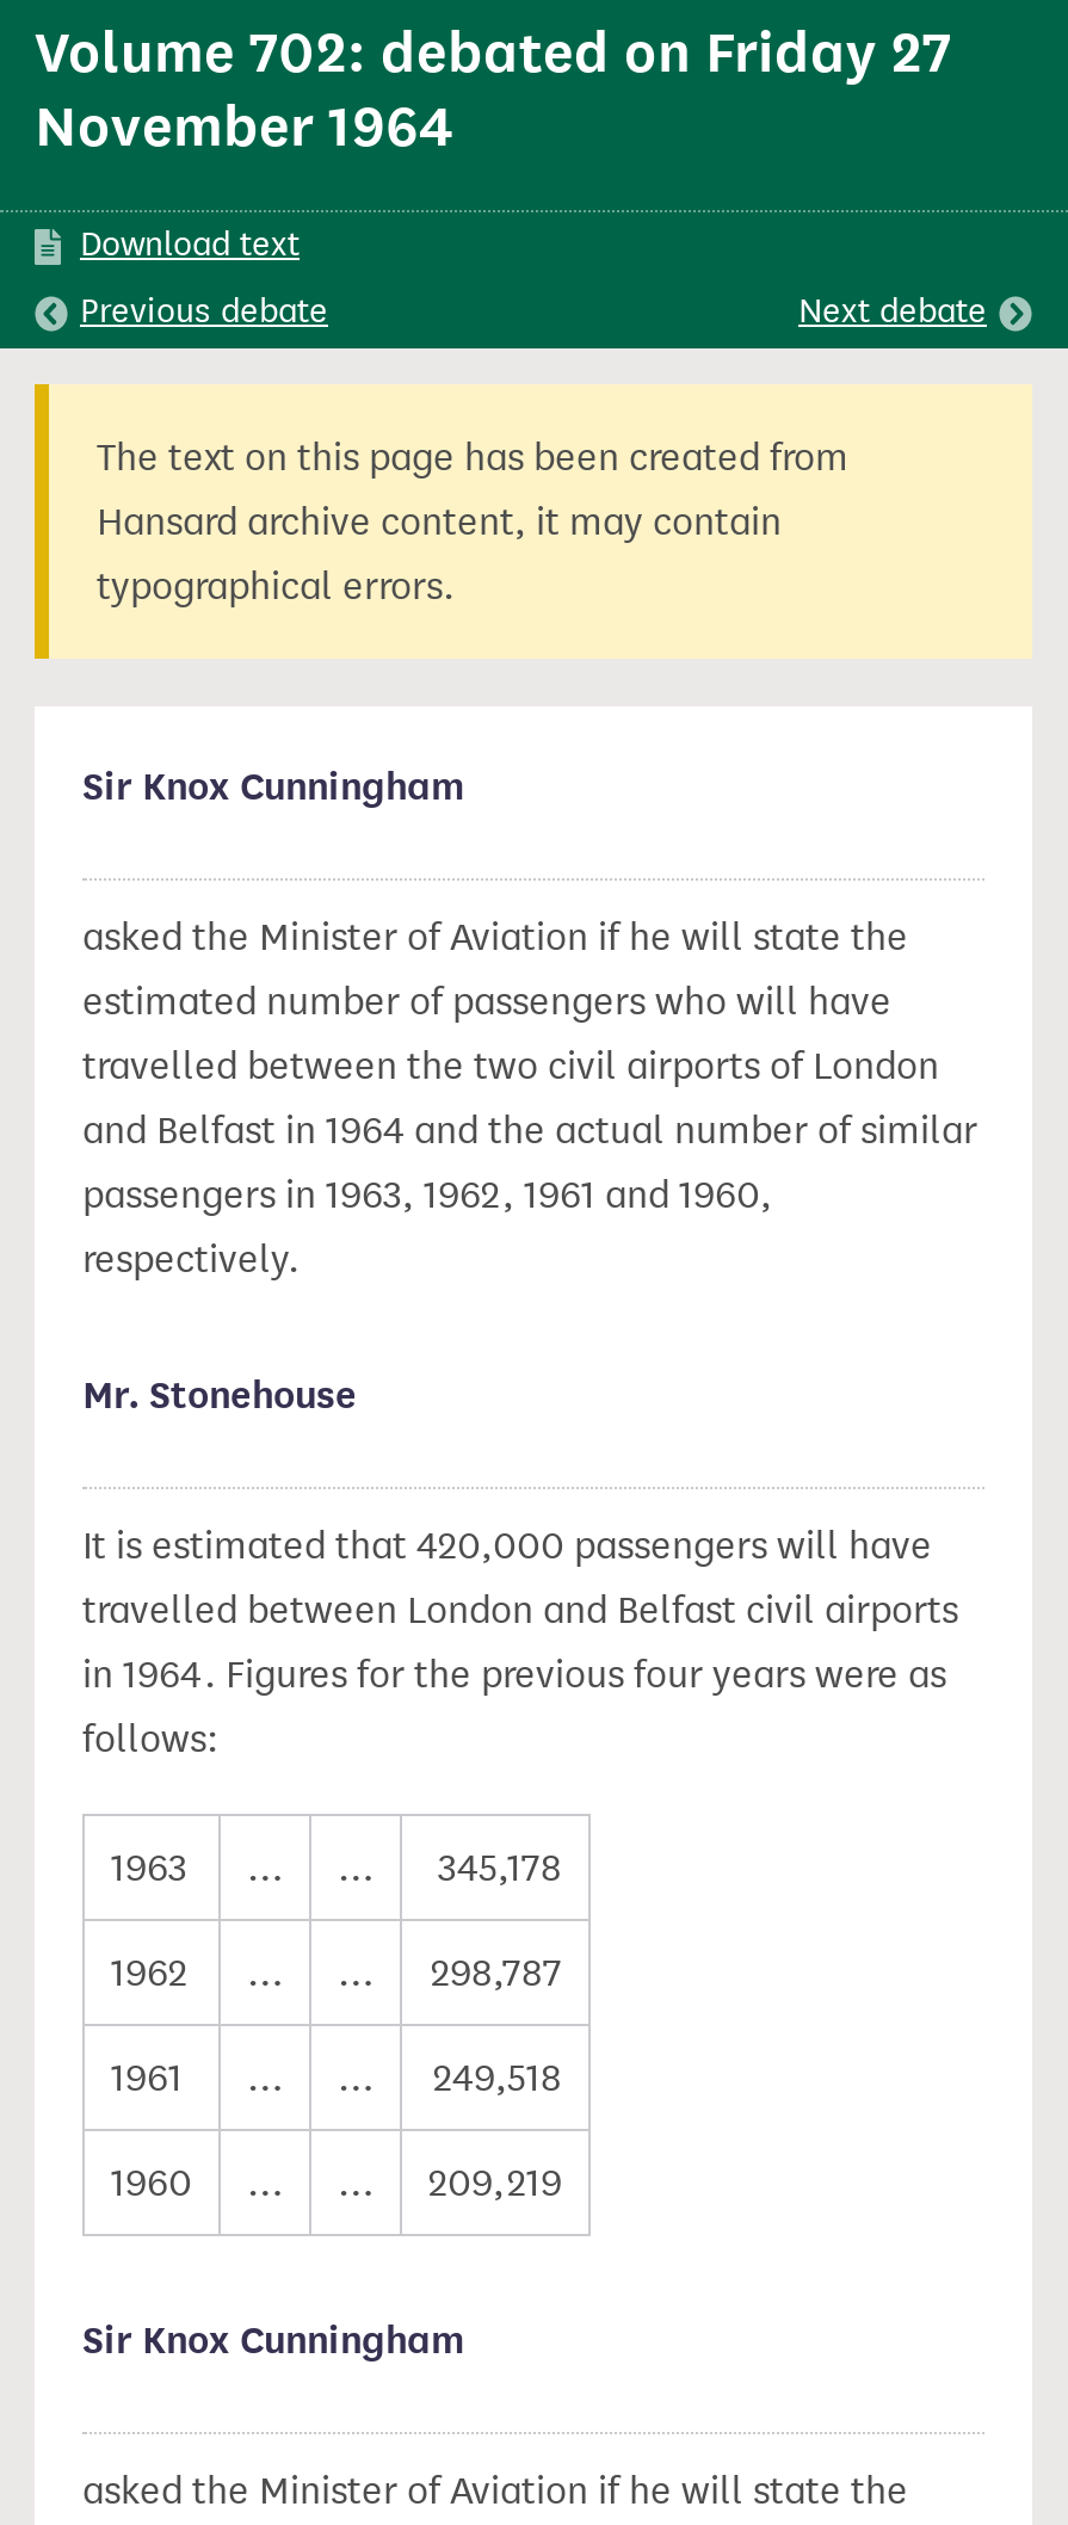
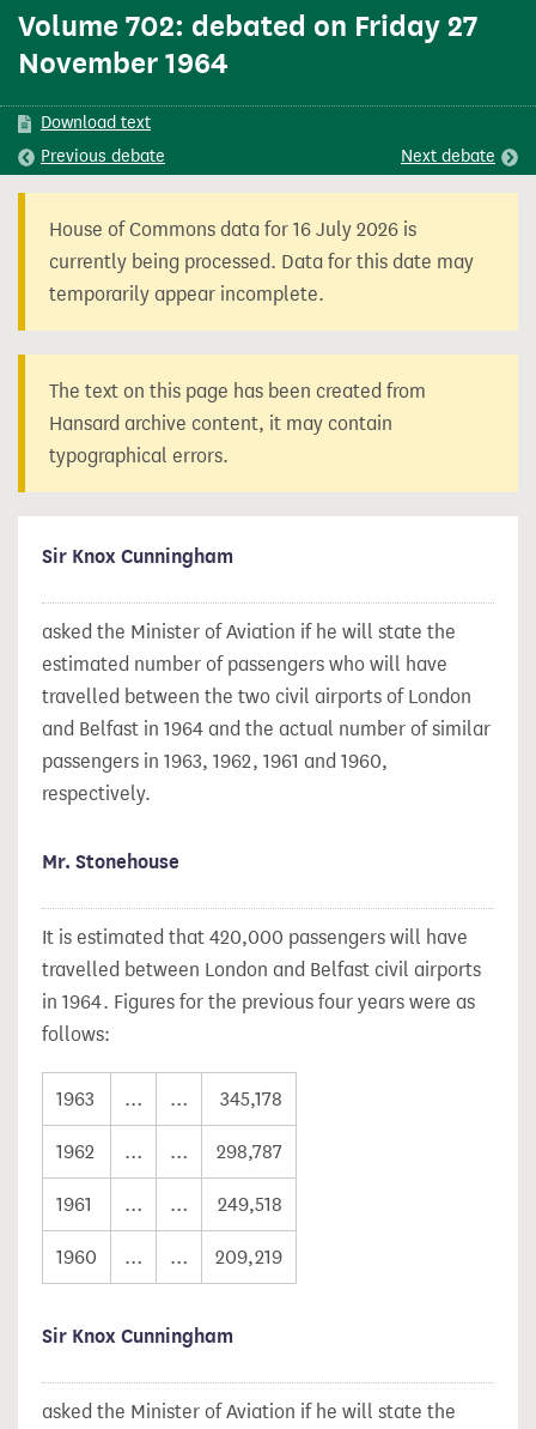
none -> [49,218,474,306] House of Commons data for 16 July 2026 is | currently being processed. Data for this date may | temporarily appear incomplete.

